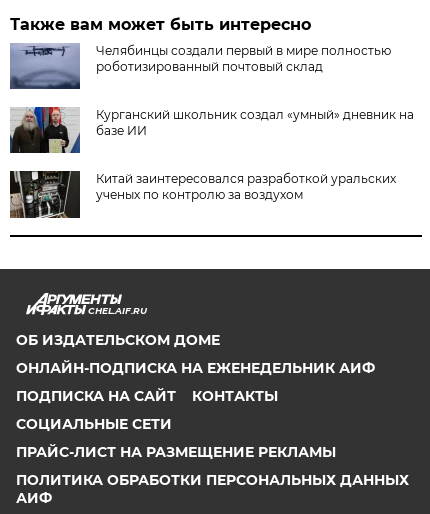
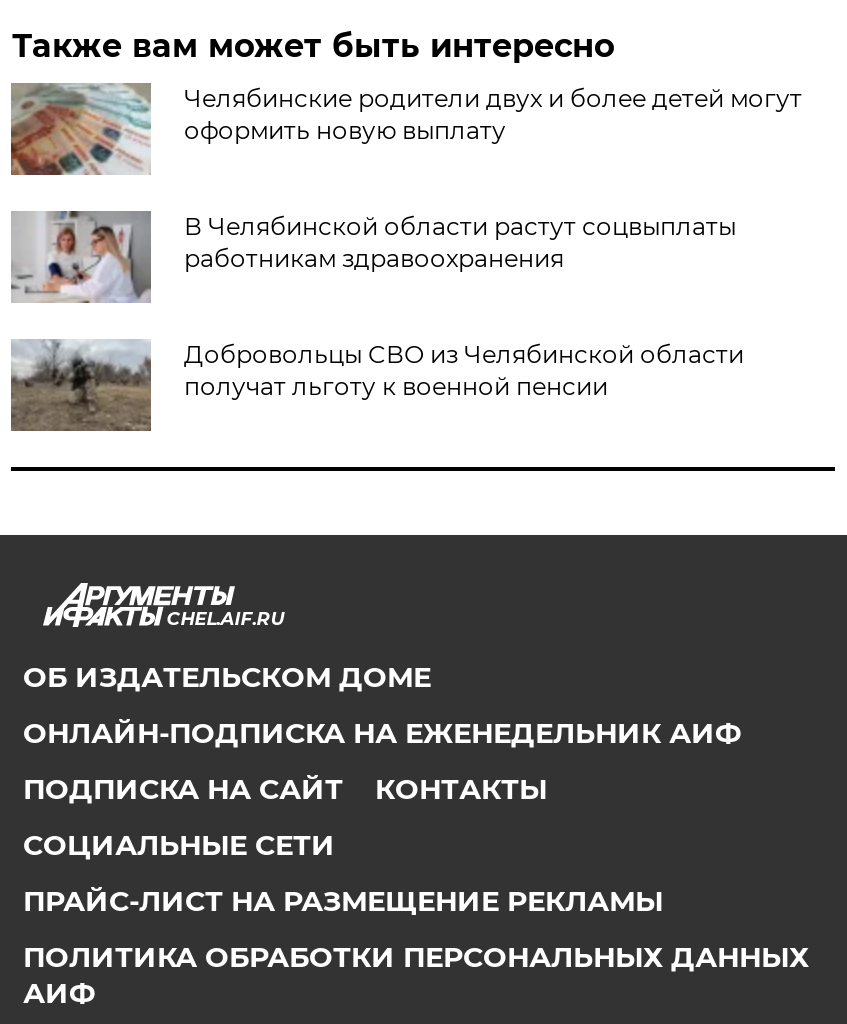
[9,43,391,90] [image] | Челябинцы создали первый в мире полностью | роботизированный почтовый склад -> [9,83,802,177] [image] | Челябинские родители двух и более детей могут | оформить новую выплату
[10,106,414,154] [image] | Курганский школьник создал «умный» дневник на | базе ИИ -> [9,209,736,305] [image] | В Челябинской области растут соцвыплаты | работникам здравоохранения
[9,170,396,219] [image] | Китай заинтересовался разработкой уральских | ученых по контролю за воздухом -> [9,339,744,433] [image] | Добровольцы СВО из Челябинской области | получат льготу к военной пенсии

